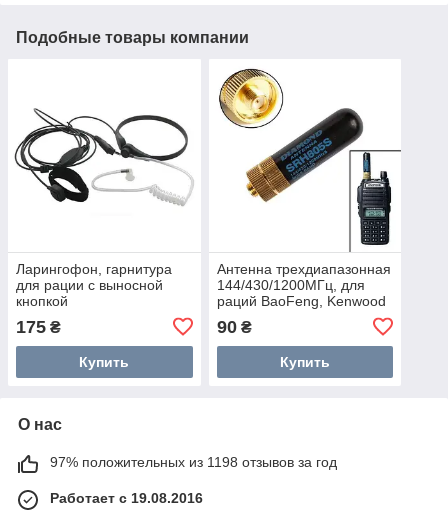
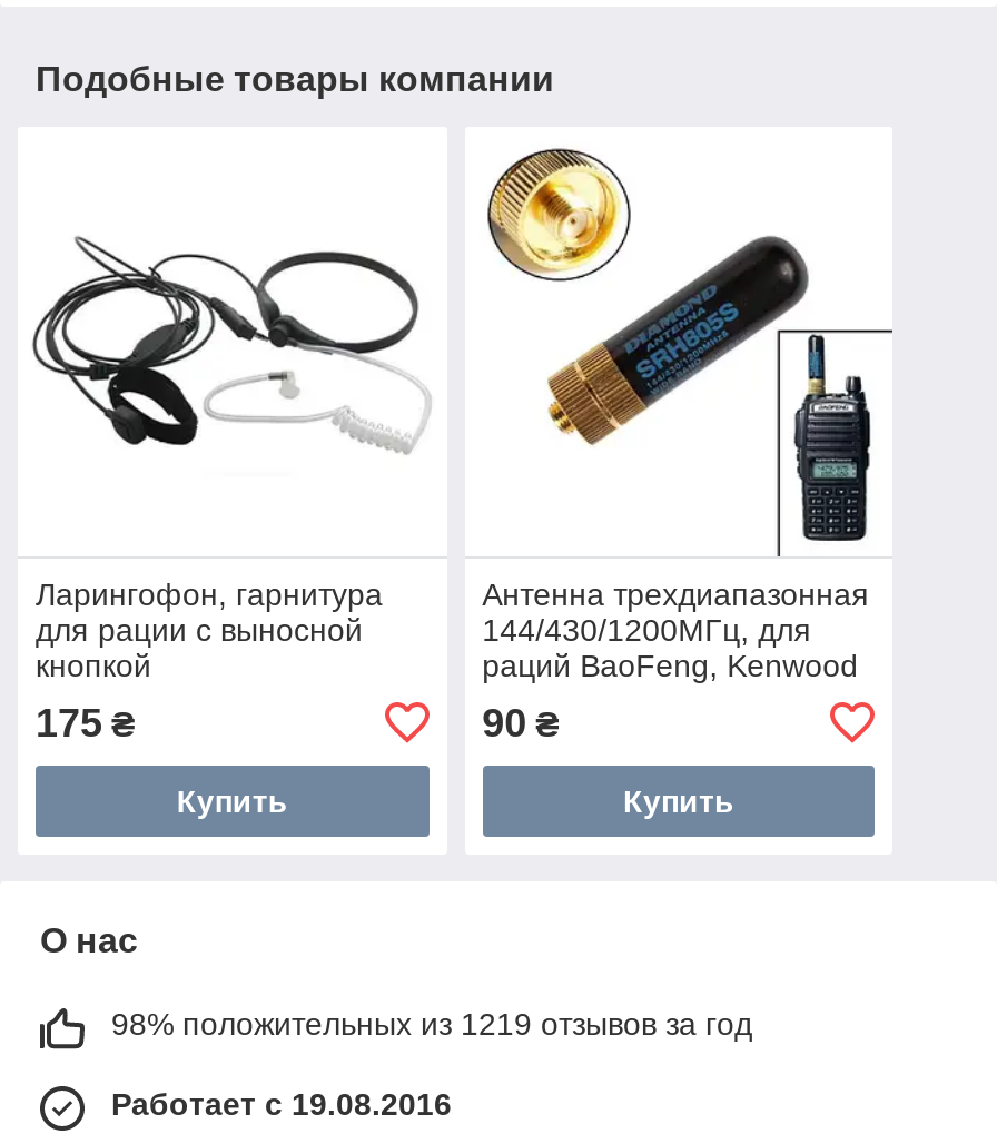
[50,454,337,470] 97% положительных из 1198 отзывов за год -> [111,1006,752,1041] 98% положительных из 1219 отзывов за год

